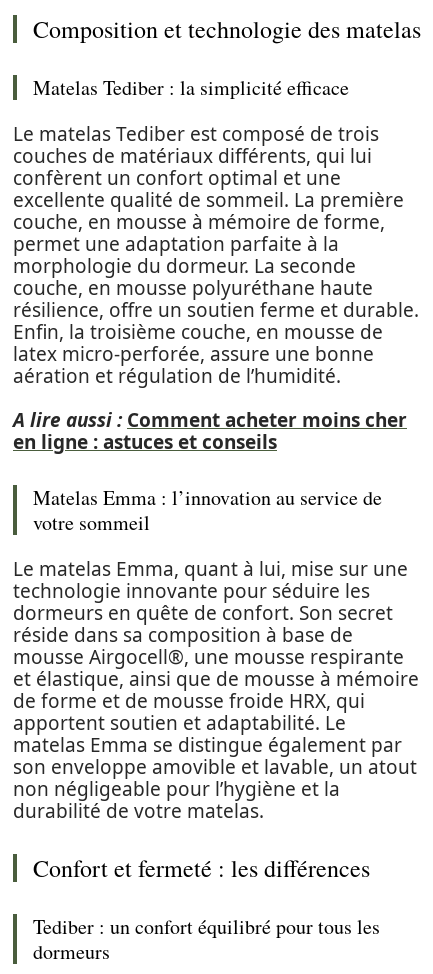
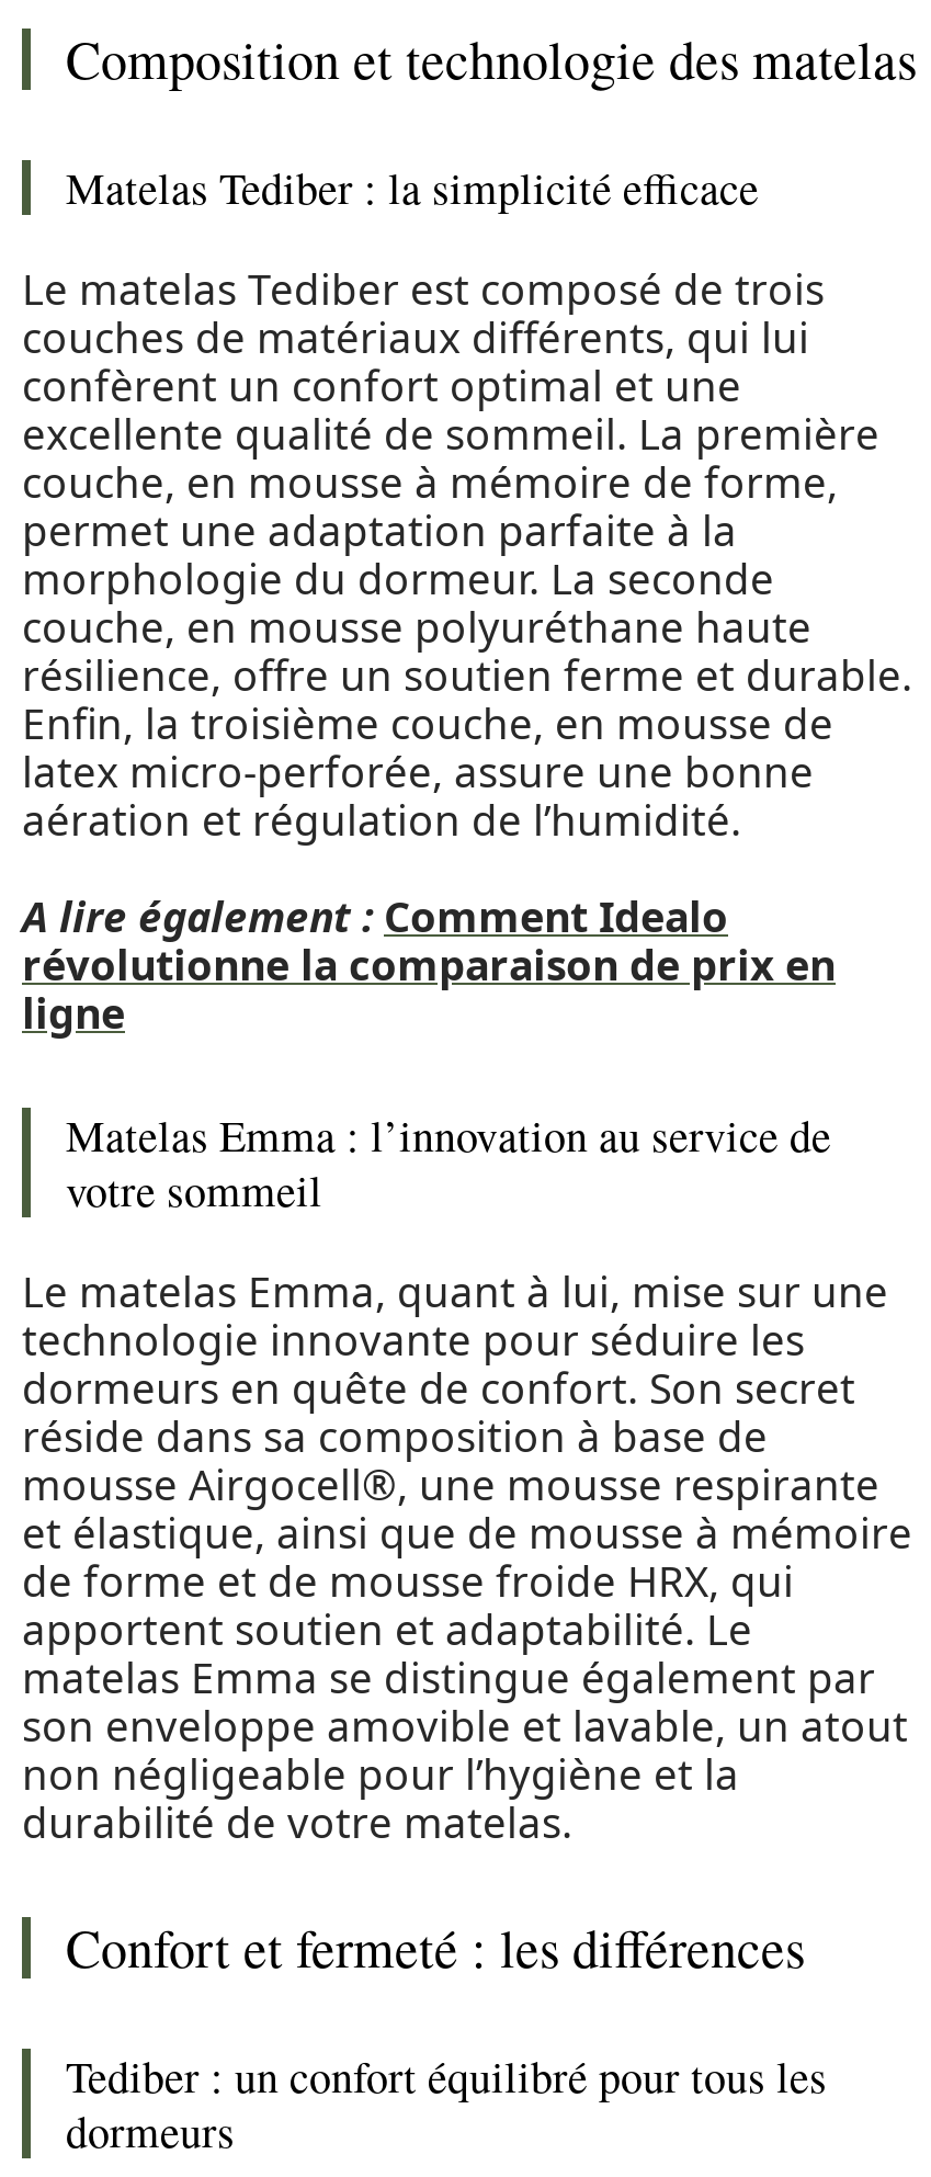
[13,407,407,455] A lire aussi : Comment acheter moins cher | en ligne : astuces et conseils -> [22,888,836,1042] A lire également : Comment Idealo | révolutionne la comparaison de prix en | ligne

